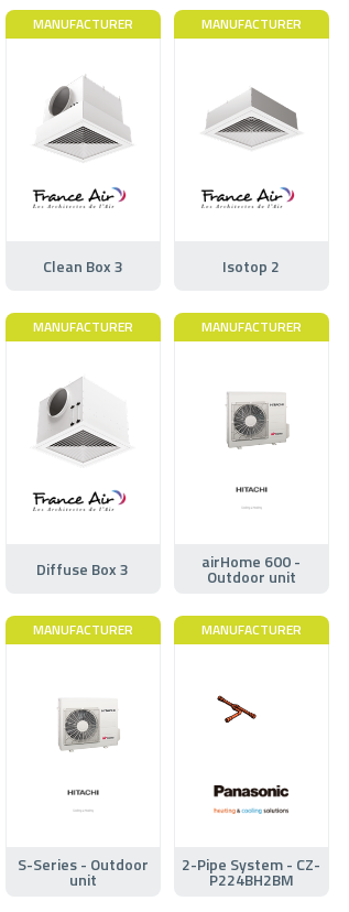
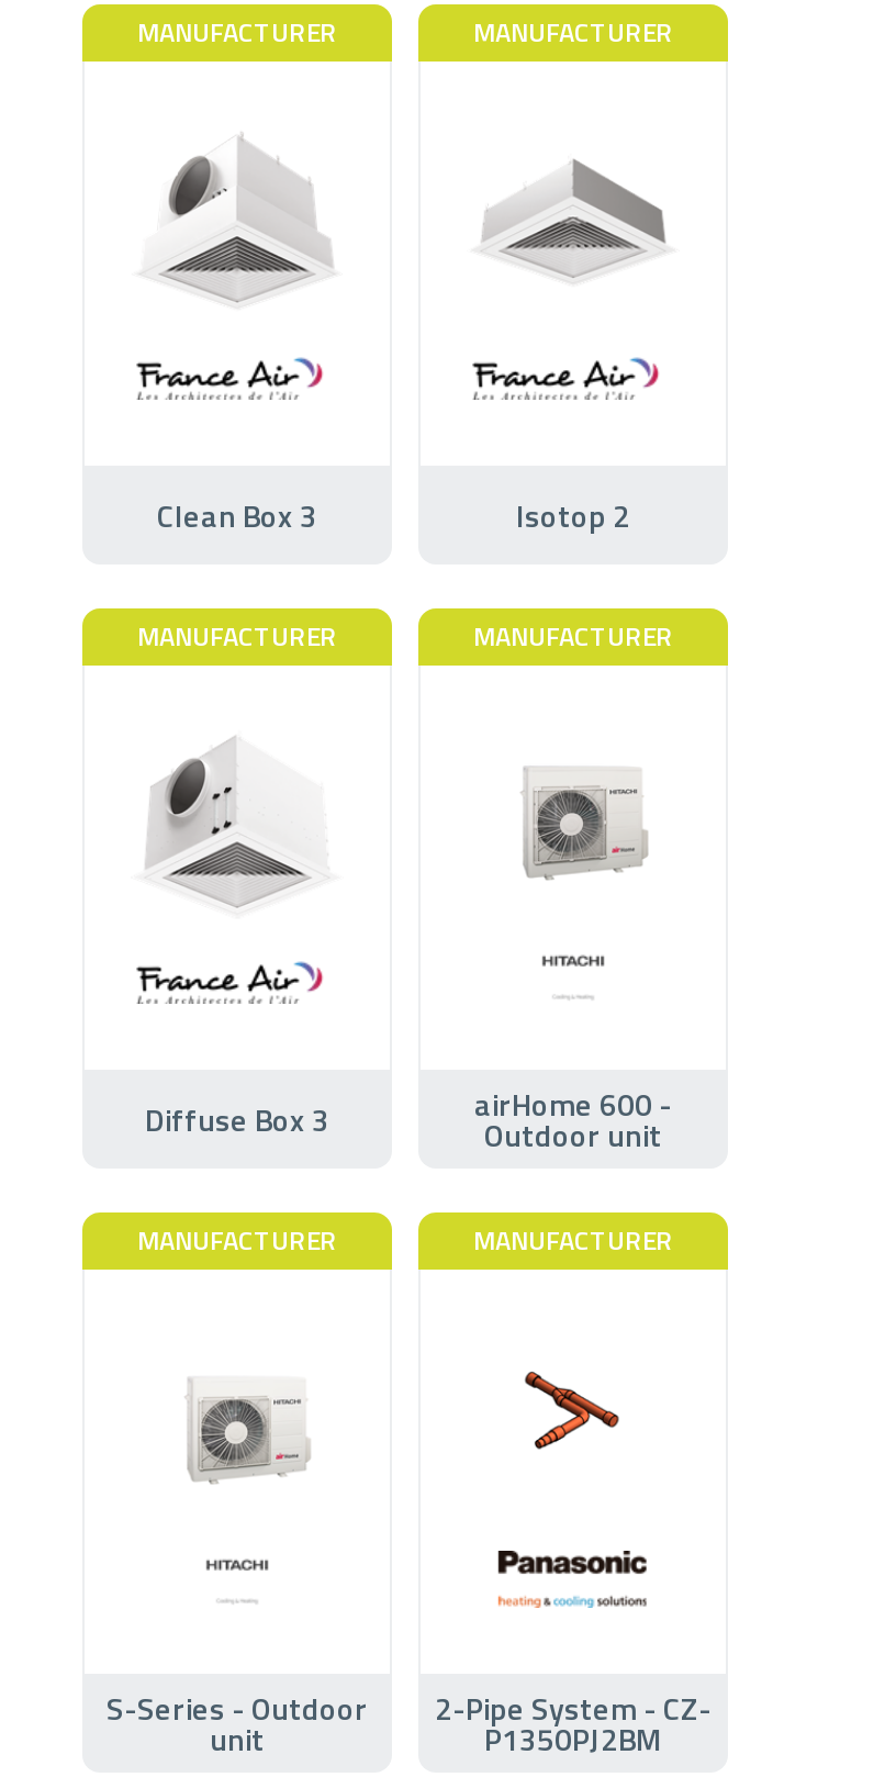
[216,695,274,734] [image] -> [506,1371,620,1452] [image]
[209,868,294,891] P224BH2BM -> [484,1715,662,1761] P1350PJ2BM

